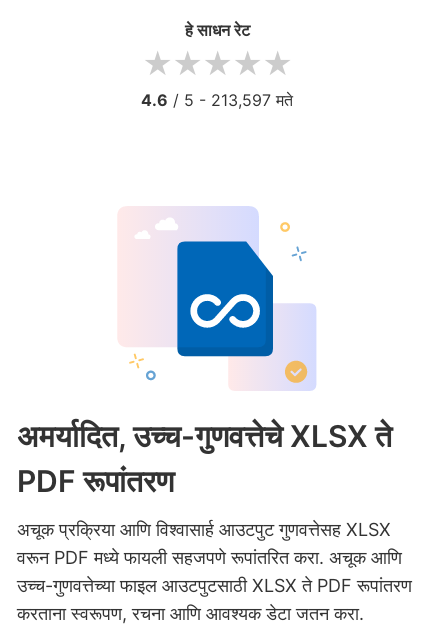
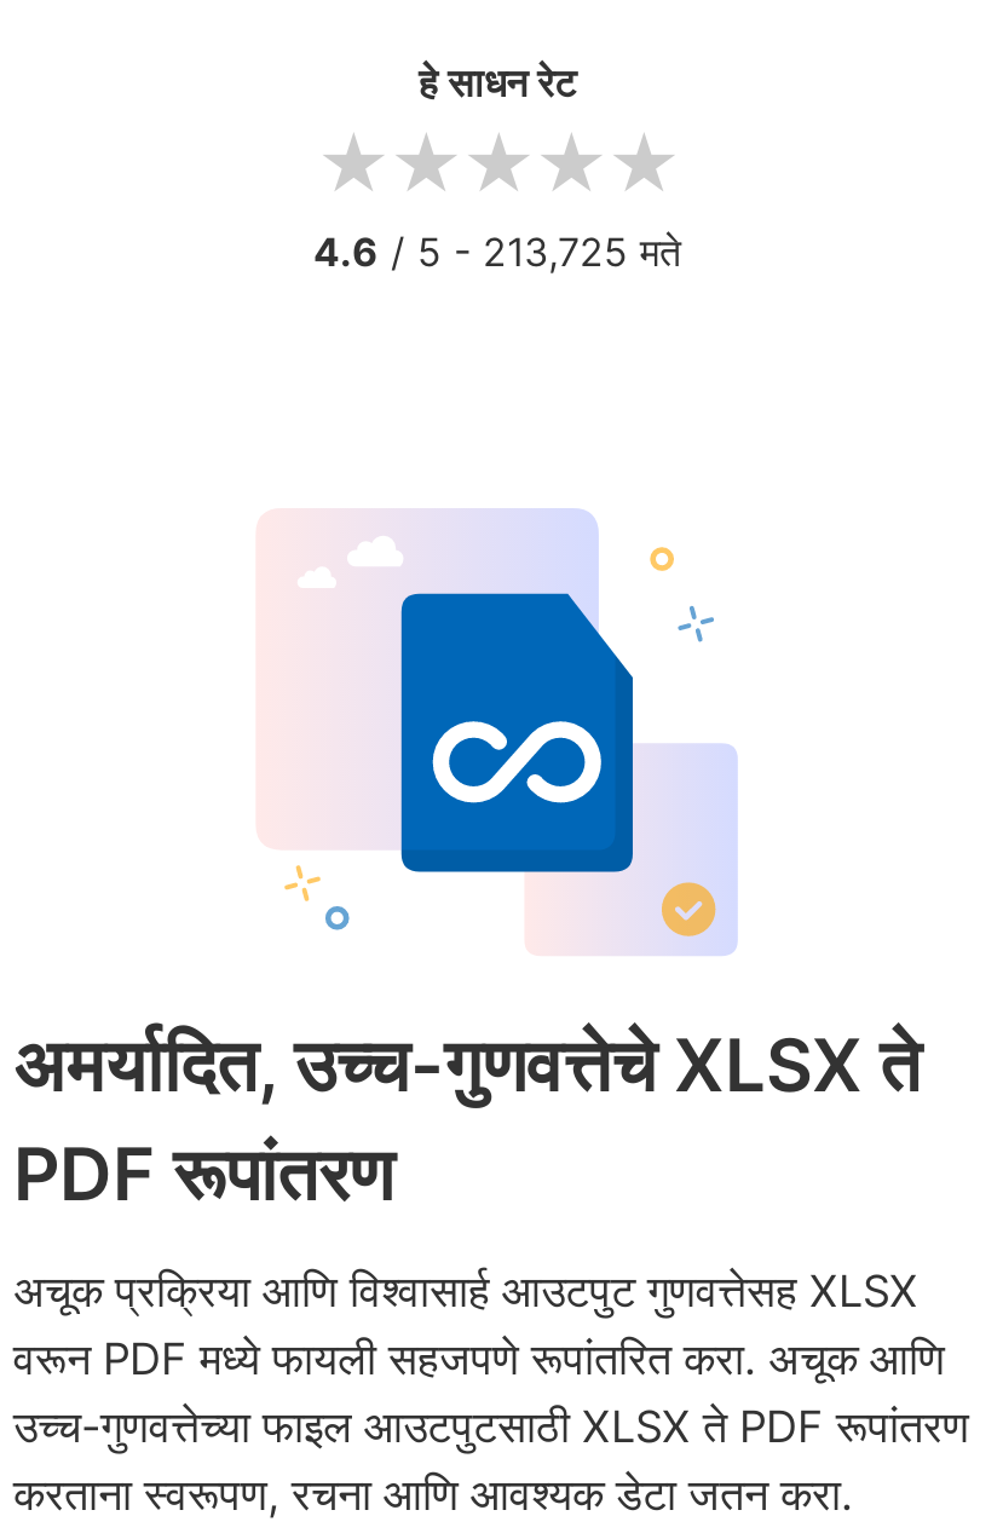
[141,89,293,109] 4.6 / 5 - 213,597 मते -> [313,226,681,275] 4.6 / 5 - 213,725 मते

